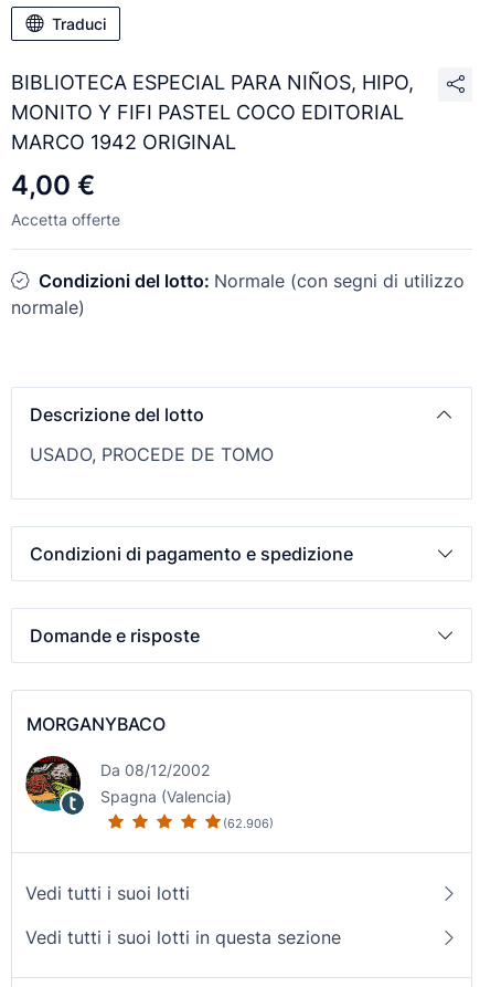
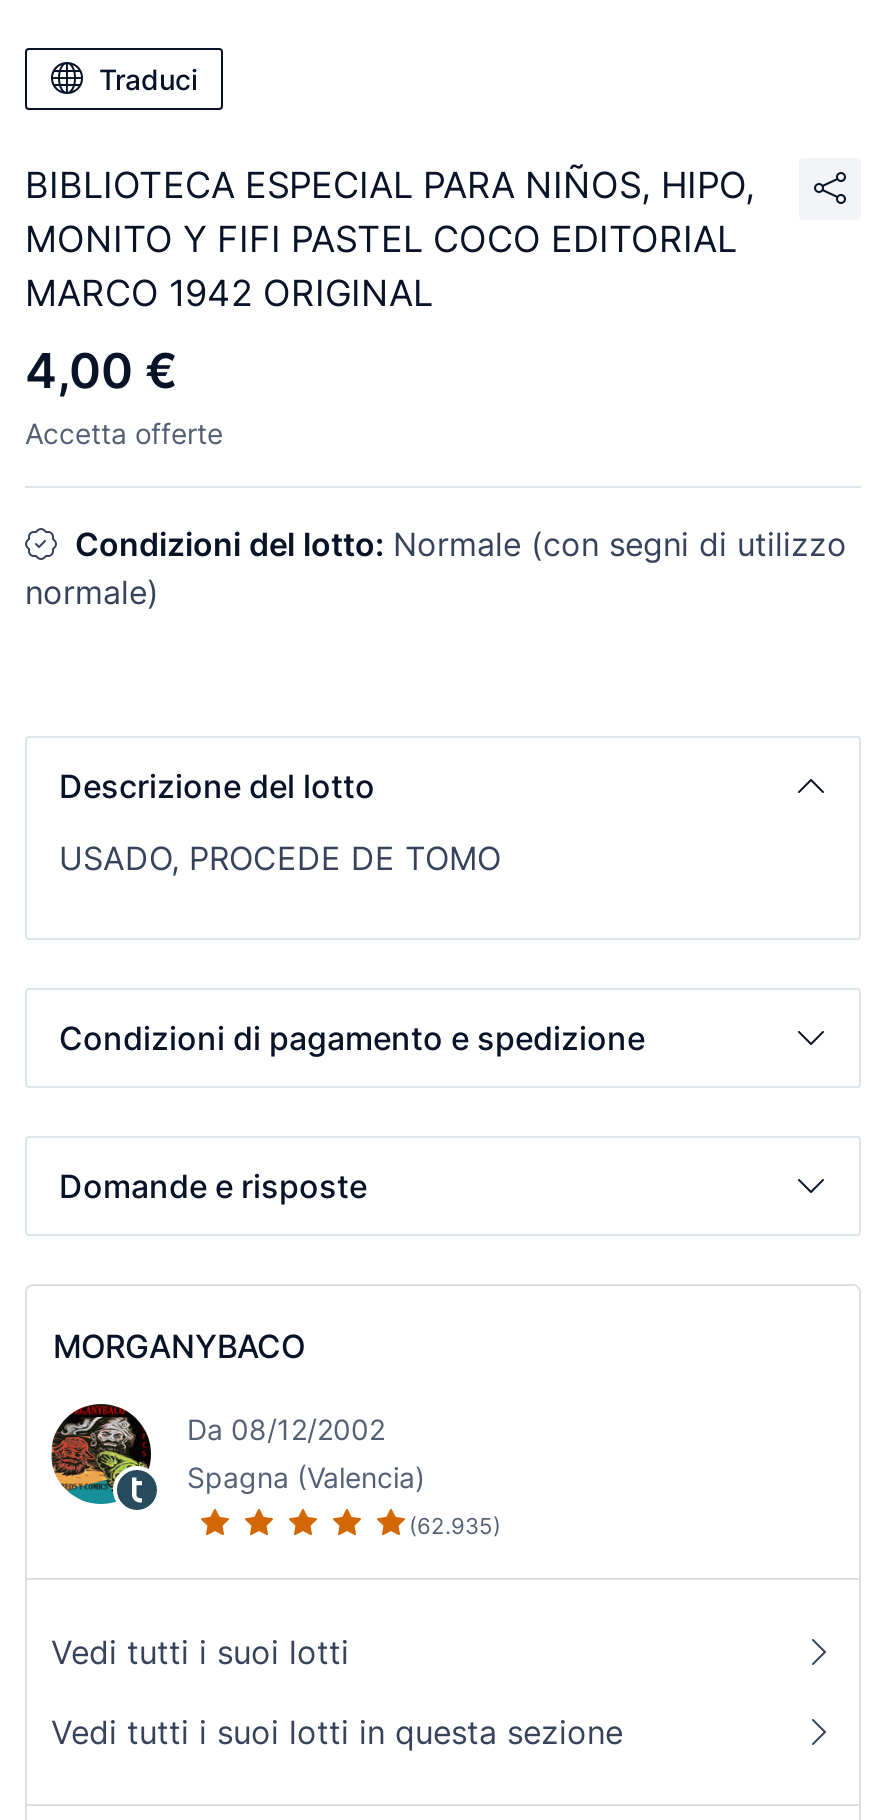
[223,815,274,831] (62.906) -> [409,1511,501,1539] (62.935)

